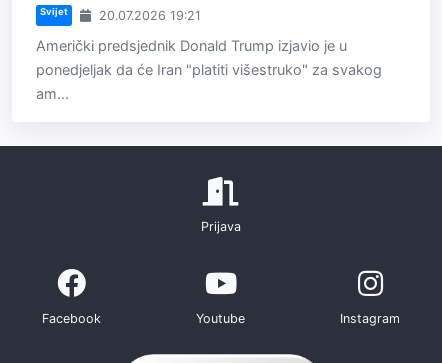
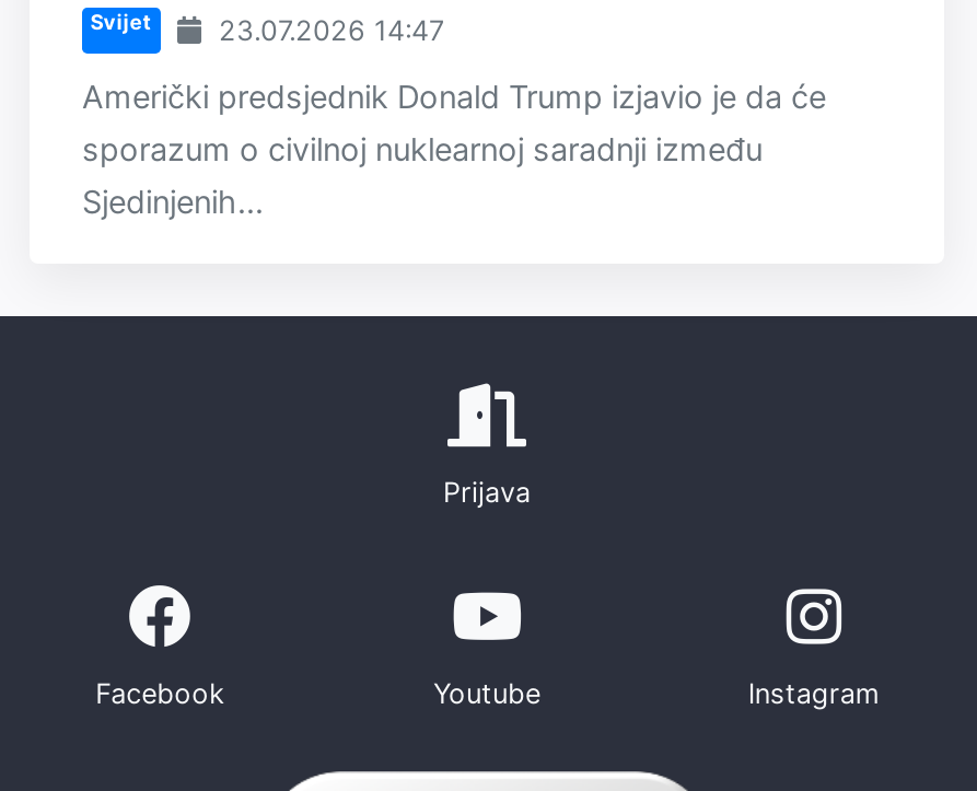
[94,8,200,23] 20.07.2026 19:21 -> [210,14,444,47] 23.07.2026 14:47
[36,37,382,102] Američki predsjednik Donald Trump izjavio je u | ponedjeljak da će Iran "platiti višestruko" za svakog | am... -> [82,77,826,219] Američki predsjednik Donald Trump izjavio je da će | sporazum o civilnoj nuklearnoj saradnji između | Sjedinjenih...

